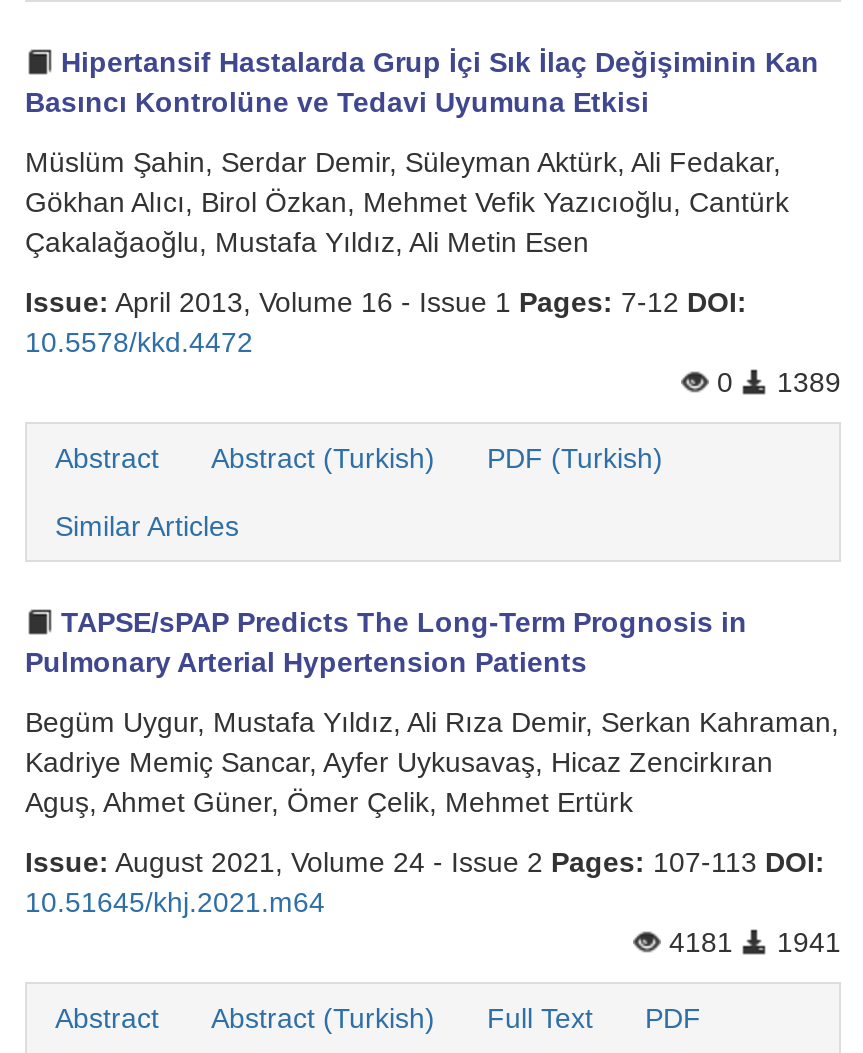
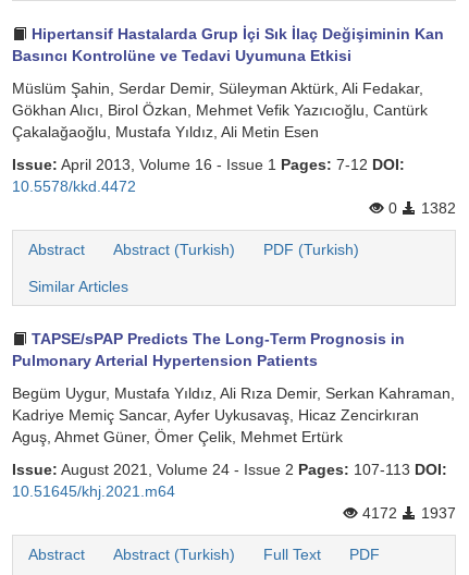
[709,366,841,398] 0 1389 -> [384,199,456,217] 0 1382
[661,926,741,958] 4181 -> [358,504,402,522] 4172
[769,926,841,958] 1941 -> [417,504,456,522] 1937

